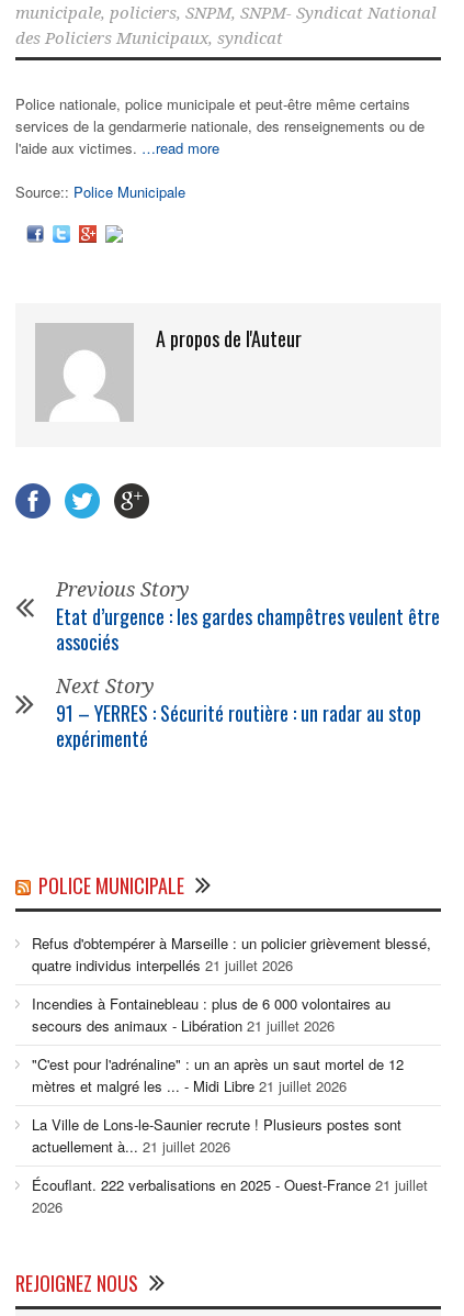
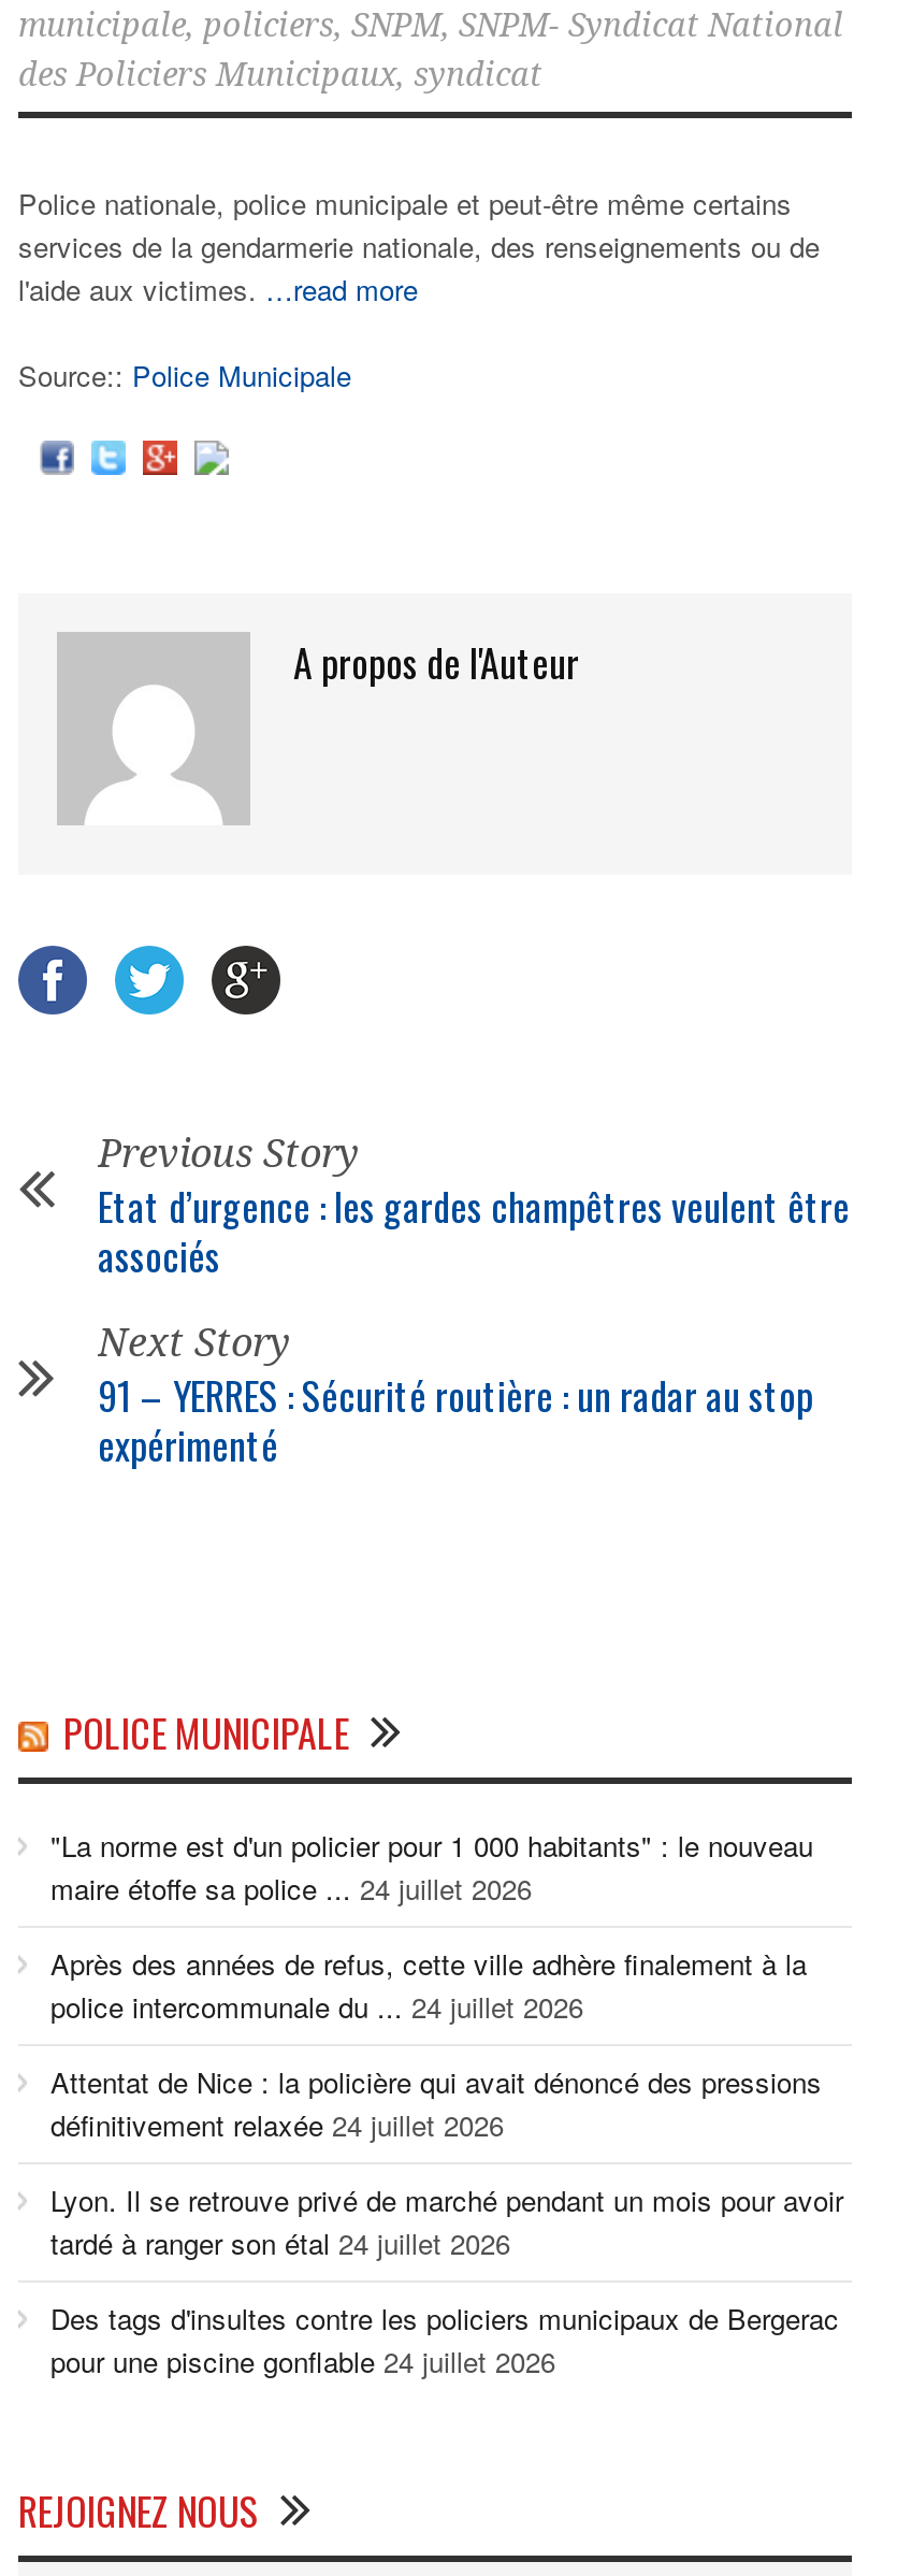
[32,933,431,976] Refus d'obtempérer à Marseille : un policier grièvement blessé, | quatre individus interpellés 21 juillet 2026 -> [50,1825,813,1909] "La norme est d'un policier pour 1 000 habitants" : le nouveau | maire étoffe sa police ... 24 juillet 2026
[32,993,391,1036] Incendies à Fontainebleau : plus de 6 000 volontaires au | secours des animaux - Libération 21 juillet 2026 -> [50,1943,807,2027] Après des années de refus, cette ville adhère finalement à la | police intercommunale du ... 24 juillet 2026
[32,1054,404,1097] "C'est pour l'adrénaline" : un an après un saut mortel de 12 | mètres et malgré les ... - Midi Libre 21 juillet 2026 -> [50,2062,822,2145] Attentat de Nice : la policière qui avait dénoncé des pressions | définitivement relaxée 24 juillet 2026
[32,1114,401,1157] La Ville de Lons-le-Saunier recrute ! Plusieurs postes sont | actuellement à... 21 juillet 2026 -> [50,2180,843,2264] Lyon. Il se retrouve privé de marché pendant un mois pour avoir | tardé à ranger son étal 24 juillet 2026
[32,1175,428,1217] Écouflant. 222 verbalisations en 2025 - Ouest-France 21 juillet | 2026 -> [50,2298,839,2382] Des tags d'insultes contre les policiers municipaux de Bergerac | pour une piscine gonflable 24 juillet 2026

